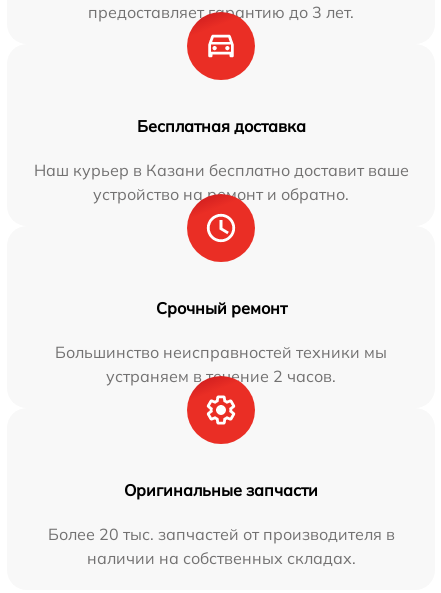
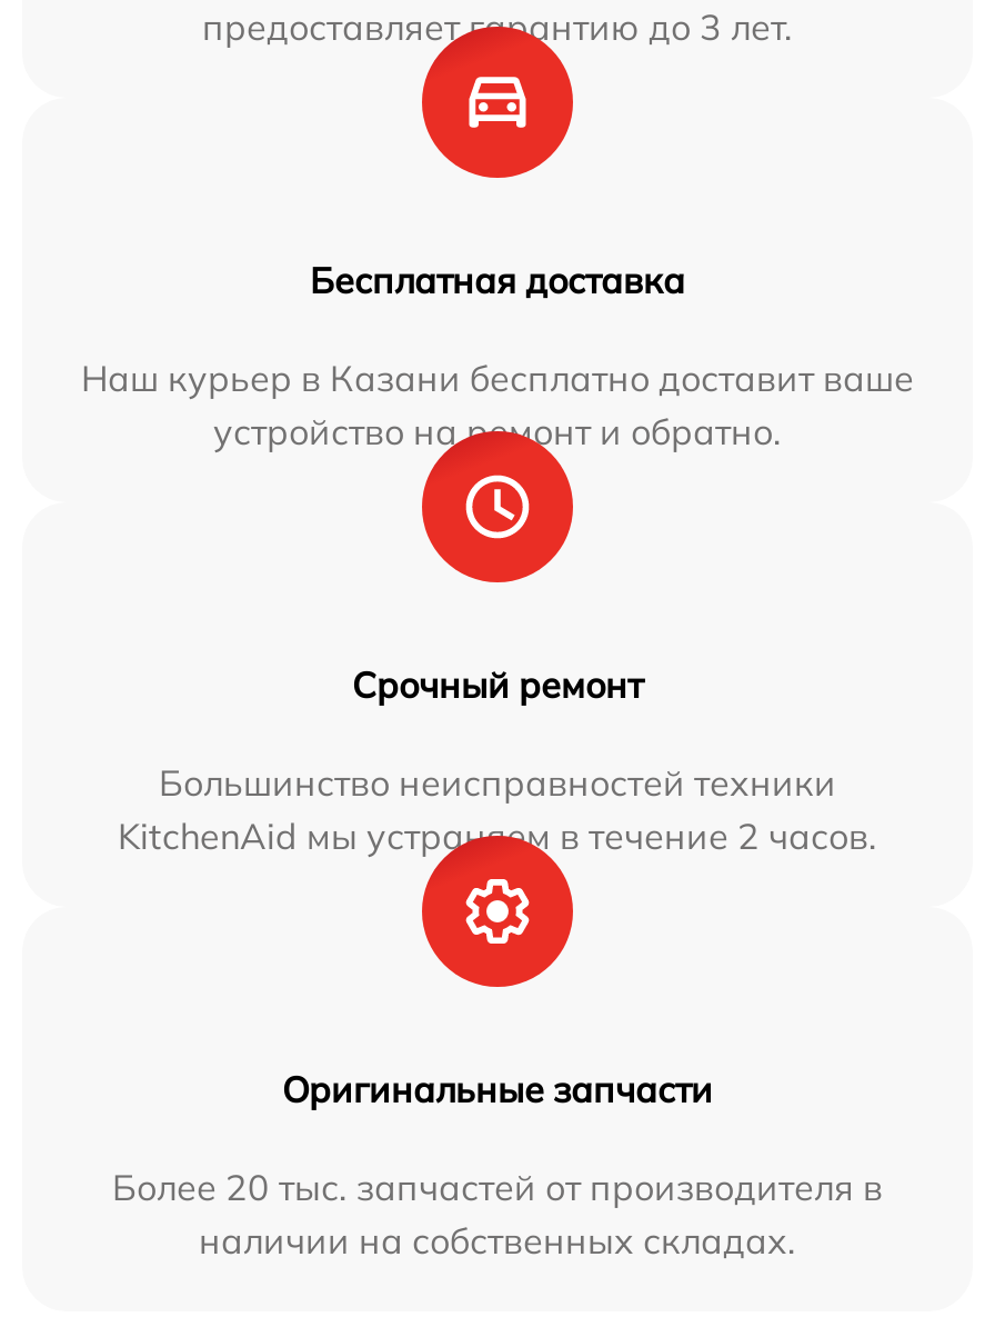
[55,342,387,386] Большинство неисправностей техники мы | устраняем в течение 2 часов. -> [118,761,877,859] Большинство неисправностей техники | KitchenAid мы устраняем в течение 2 часов.

